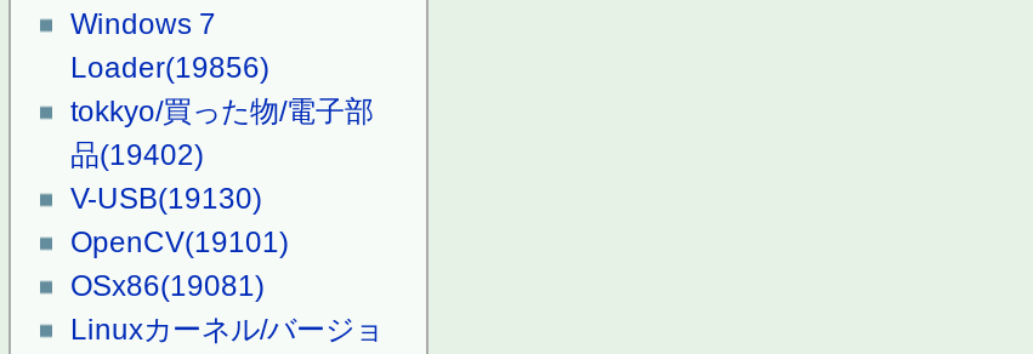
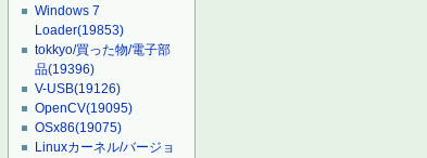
[70,51,269,85] Loader(19856) -> [35,23,124,38] Loader(19853)
[70,139,204,173] 品(19402) -> [35,62,95,77] 品(19396)
[70,182,262,216] V-USB(19130) -> [35,81,121,97] V-USB(19126)
[70,226,289,260] OpenCV(19101) -> [35,101,133,116] OpenCV(19095)
[70,270,264,304] OSx86(19081) -> [35,120,122,135] OSx86(19075)

